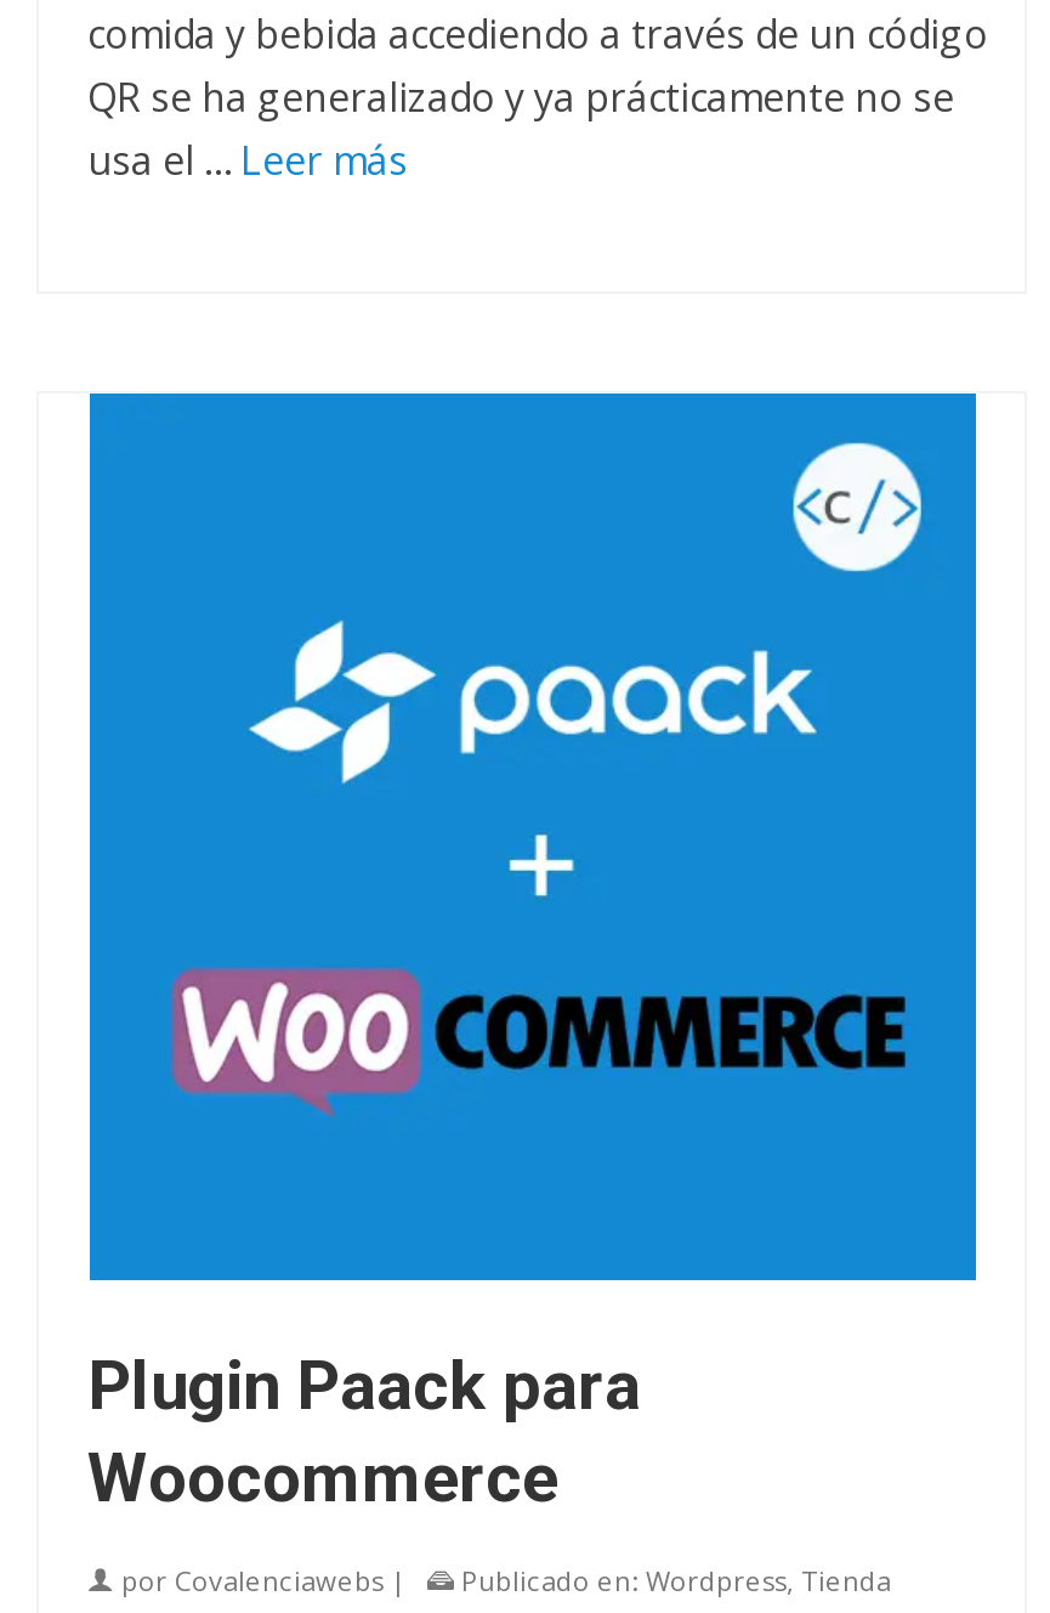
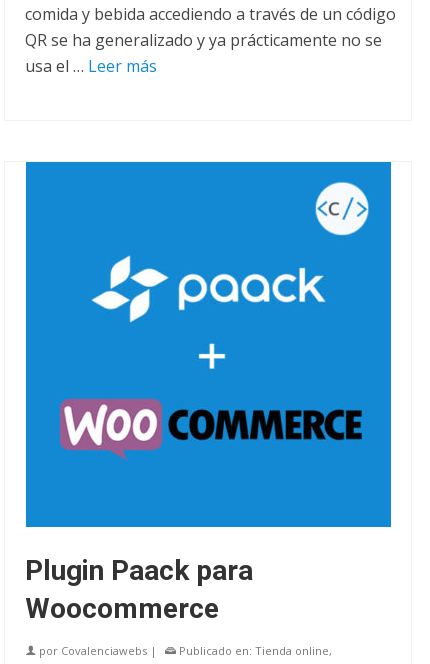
[454,1562,891,1598] Publicado en: Wordpress, Tienda -> [176,643,332,658] Publicado en: Tienda online,

